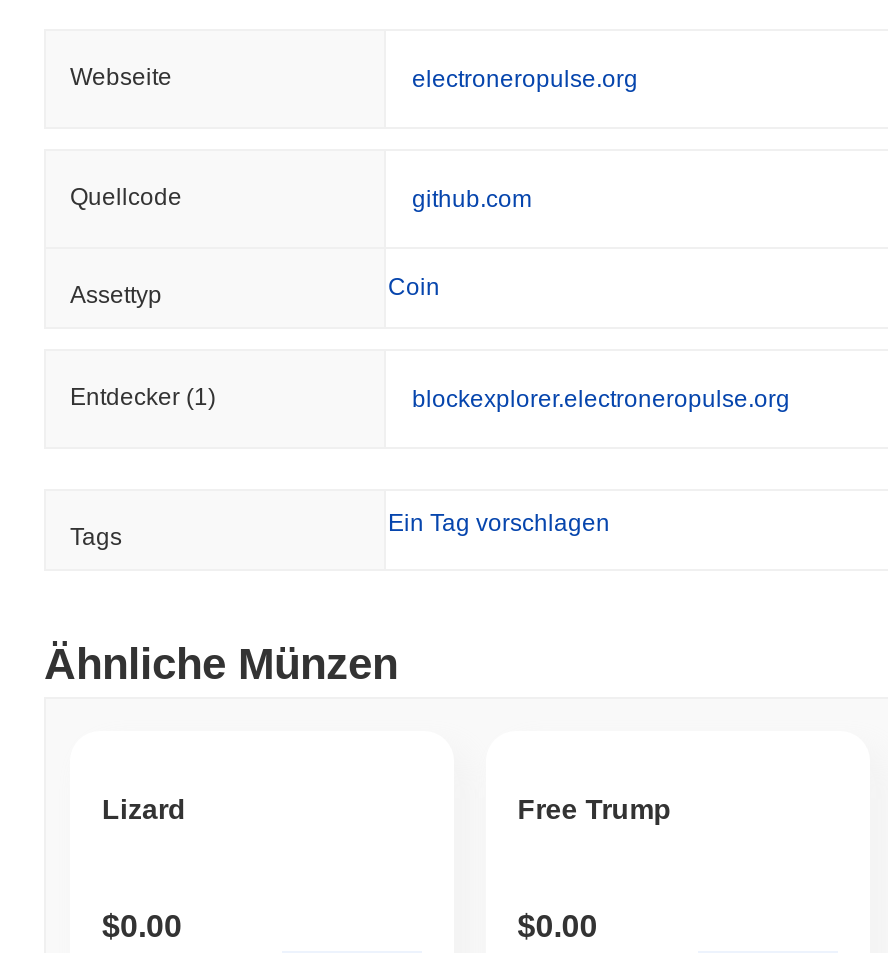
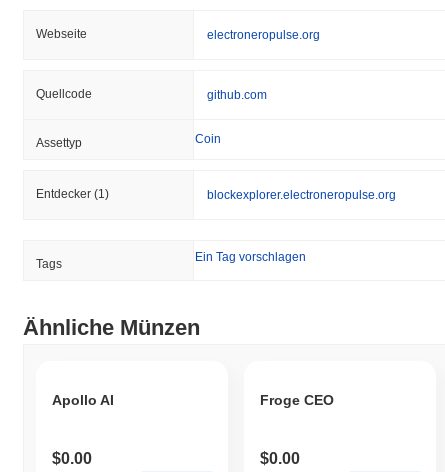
[102,793,186,825] Lizard -> [52,392,114,408] Apollo AI
[518,793,672,825] Free Trump -> [260,392,334,408] Froge CEO

